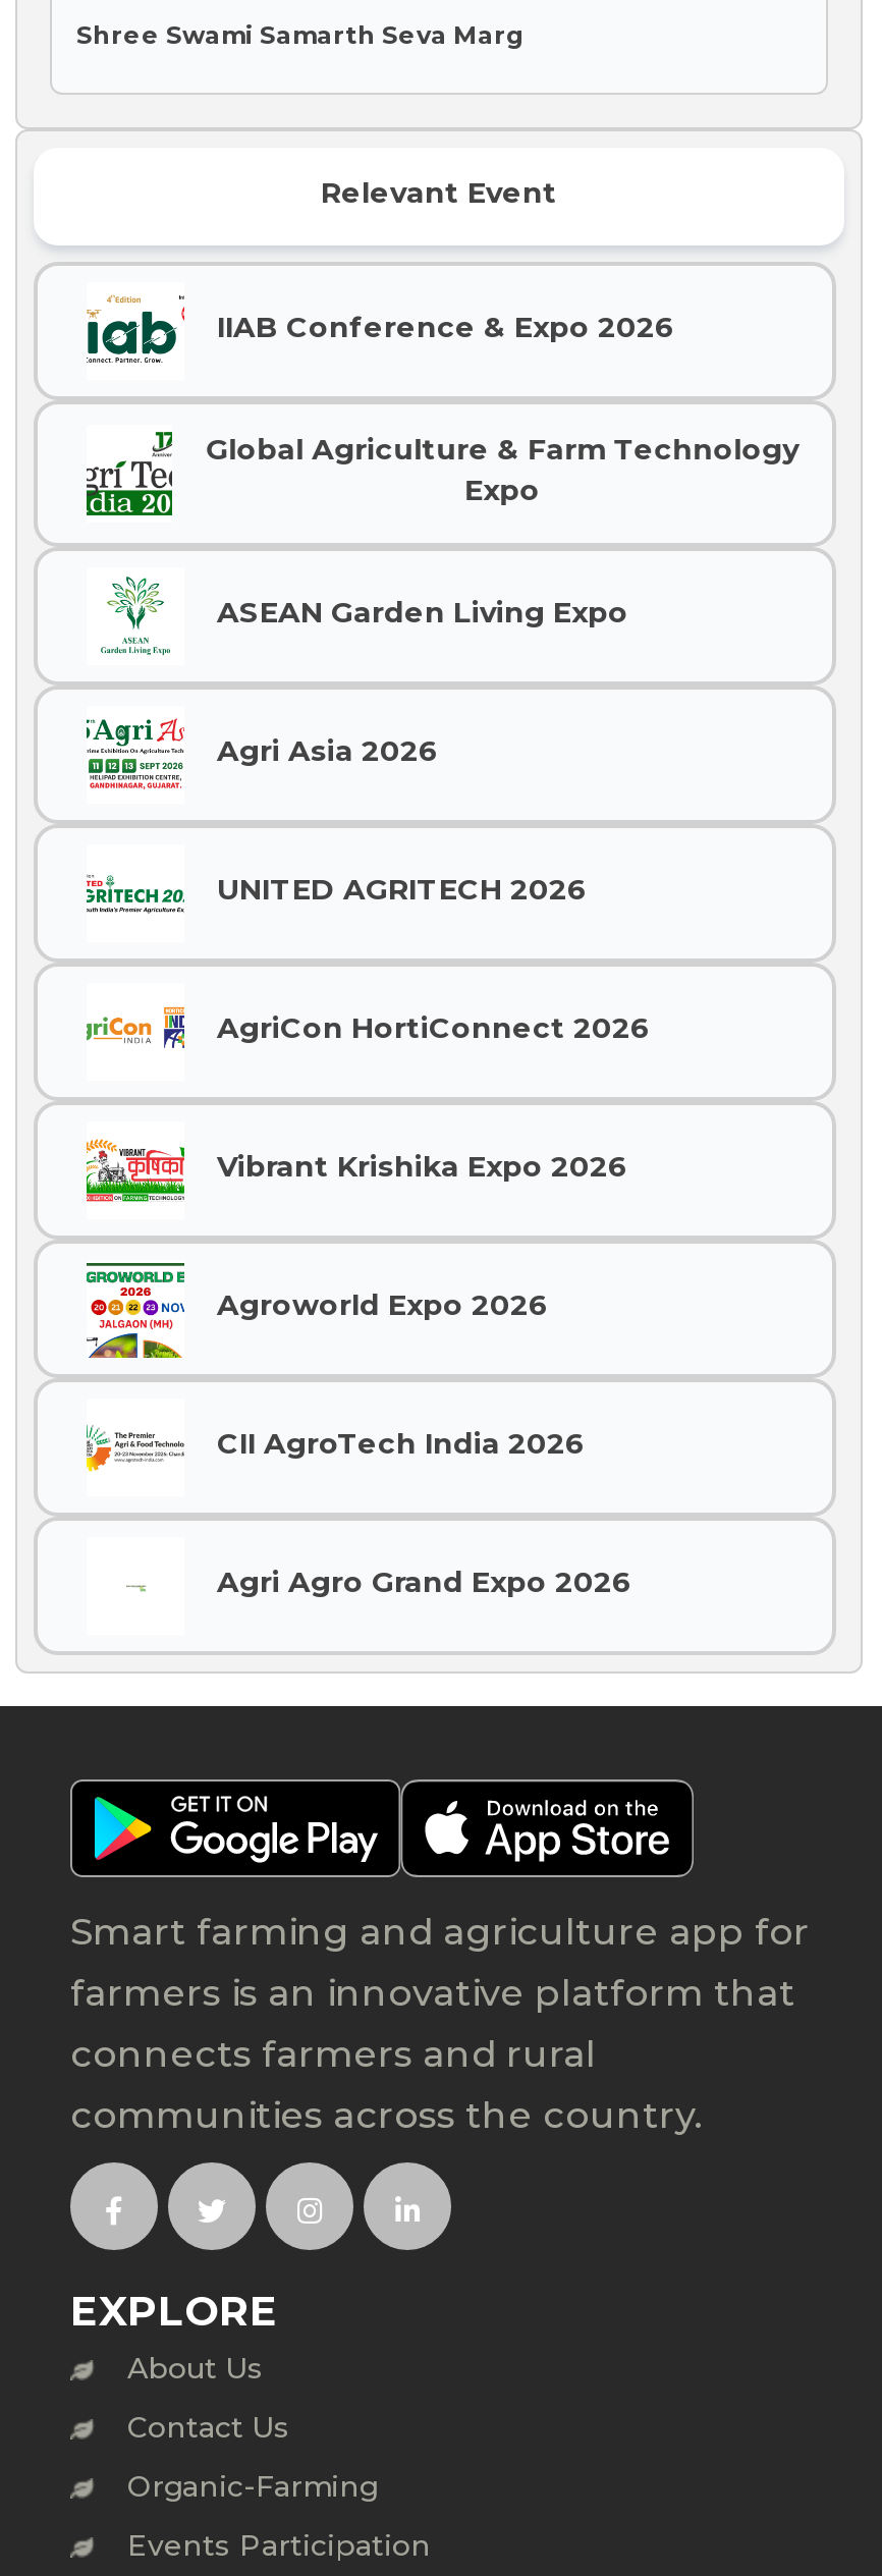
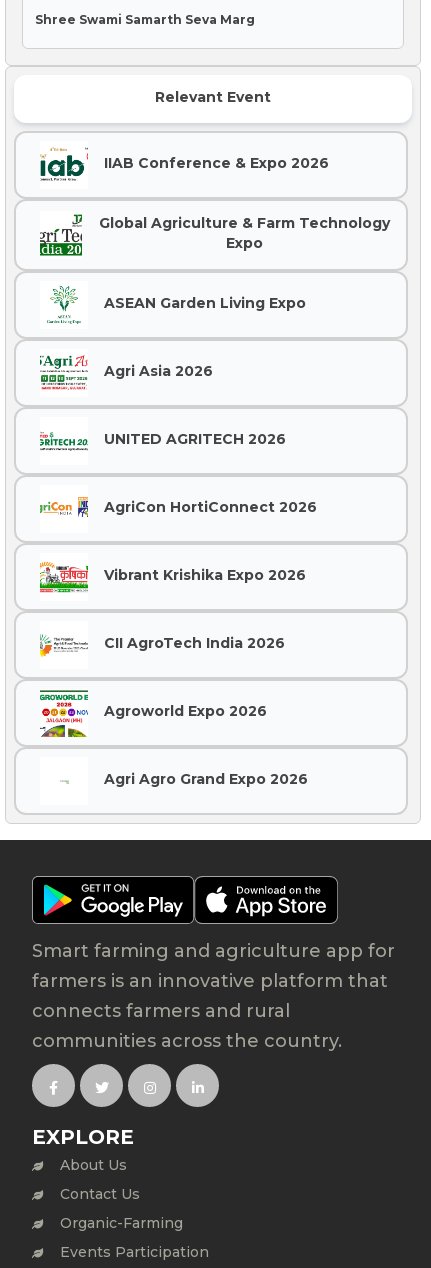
moved [85,1260,549,1360] -> [39,689,267,738]: [image] | Agroworld Expo 2026
moved [217,1425,586,1462] -> [104,634,285,652]: CII AgroTech India 2026

